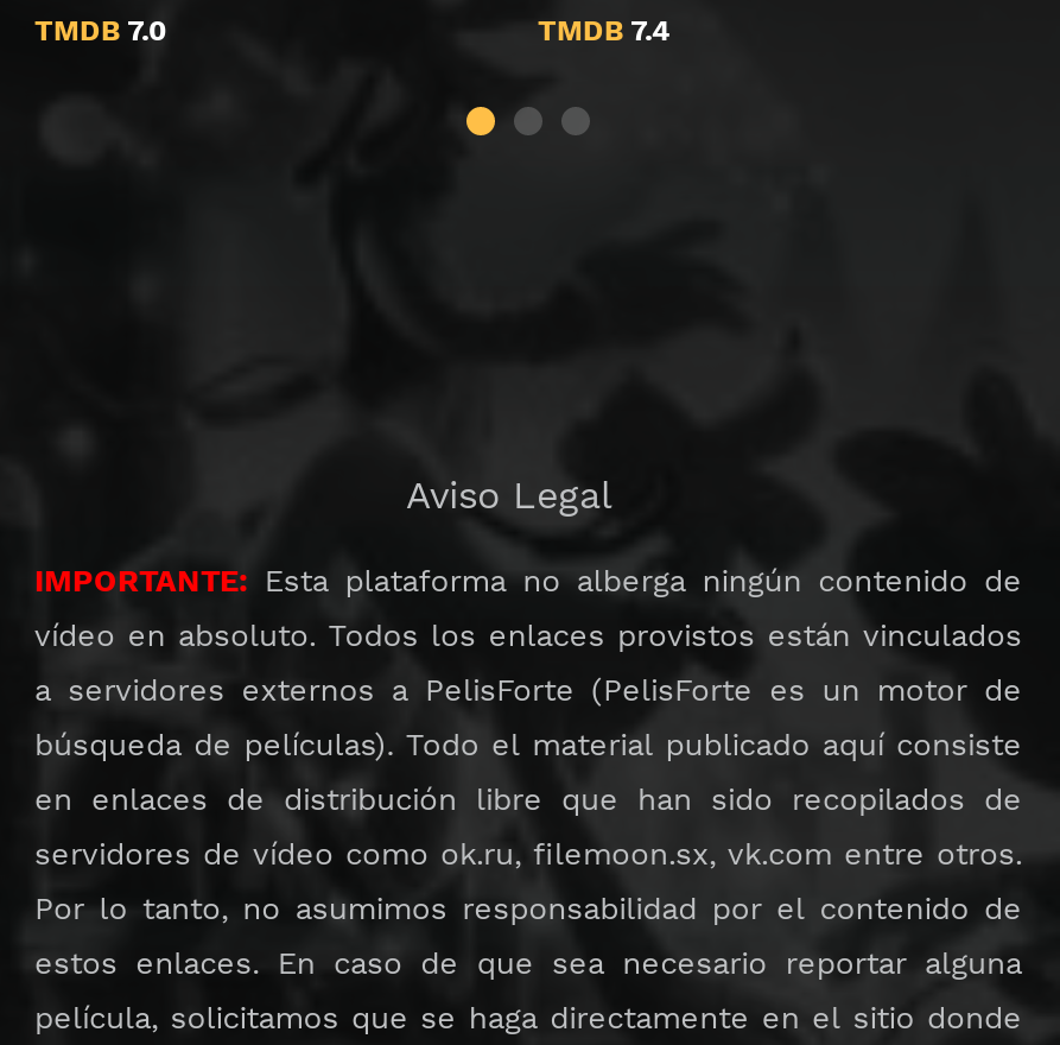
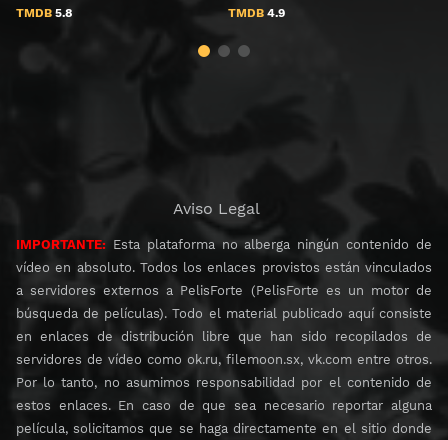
[34,14,167,47] TMDB 7.0 -> [16,6,73,20] TMDB 5.8
[538,14,671,47] TMDB 7.4 -> [228,6,285,20] TMDB 4.9

